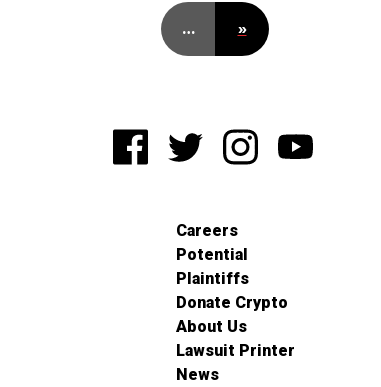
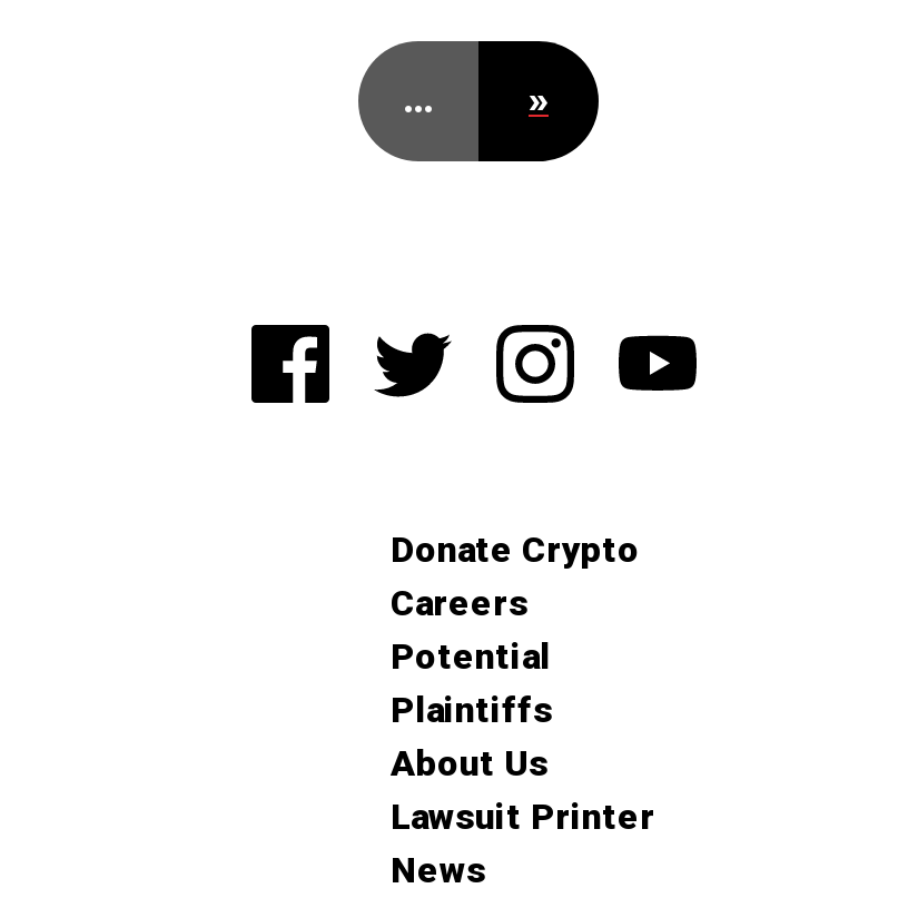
moved [175,221,248,288] -> [391,582,553,731]: Careers | Potential | Plaintiffs
moved [175,293,287,312] -> [391,529,640,571]: Donate Crypto

